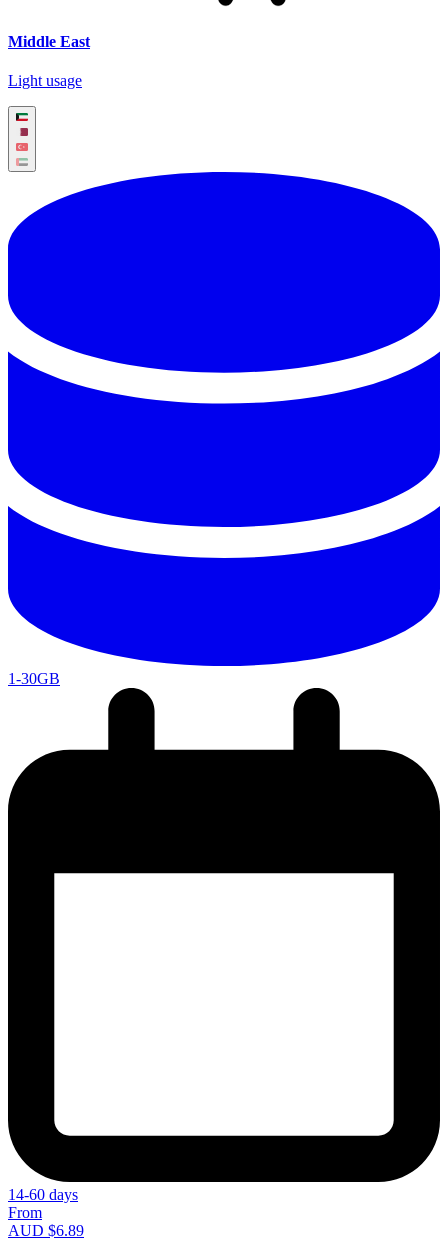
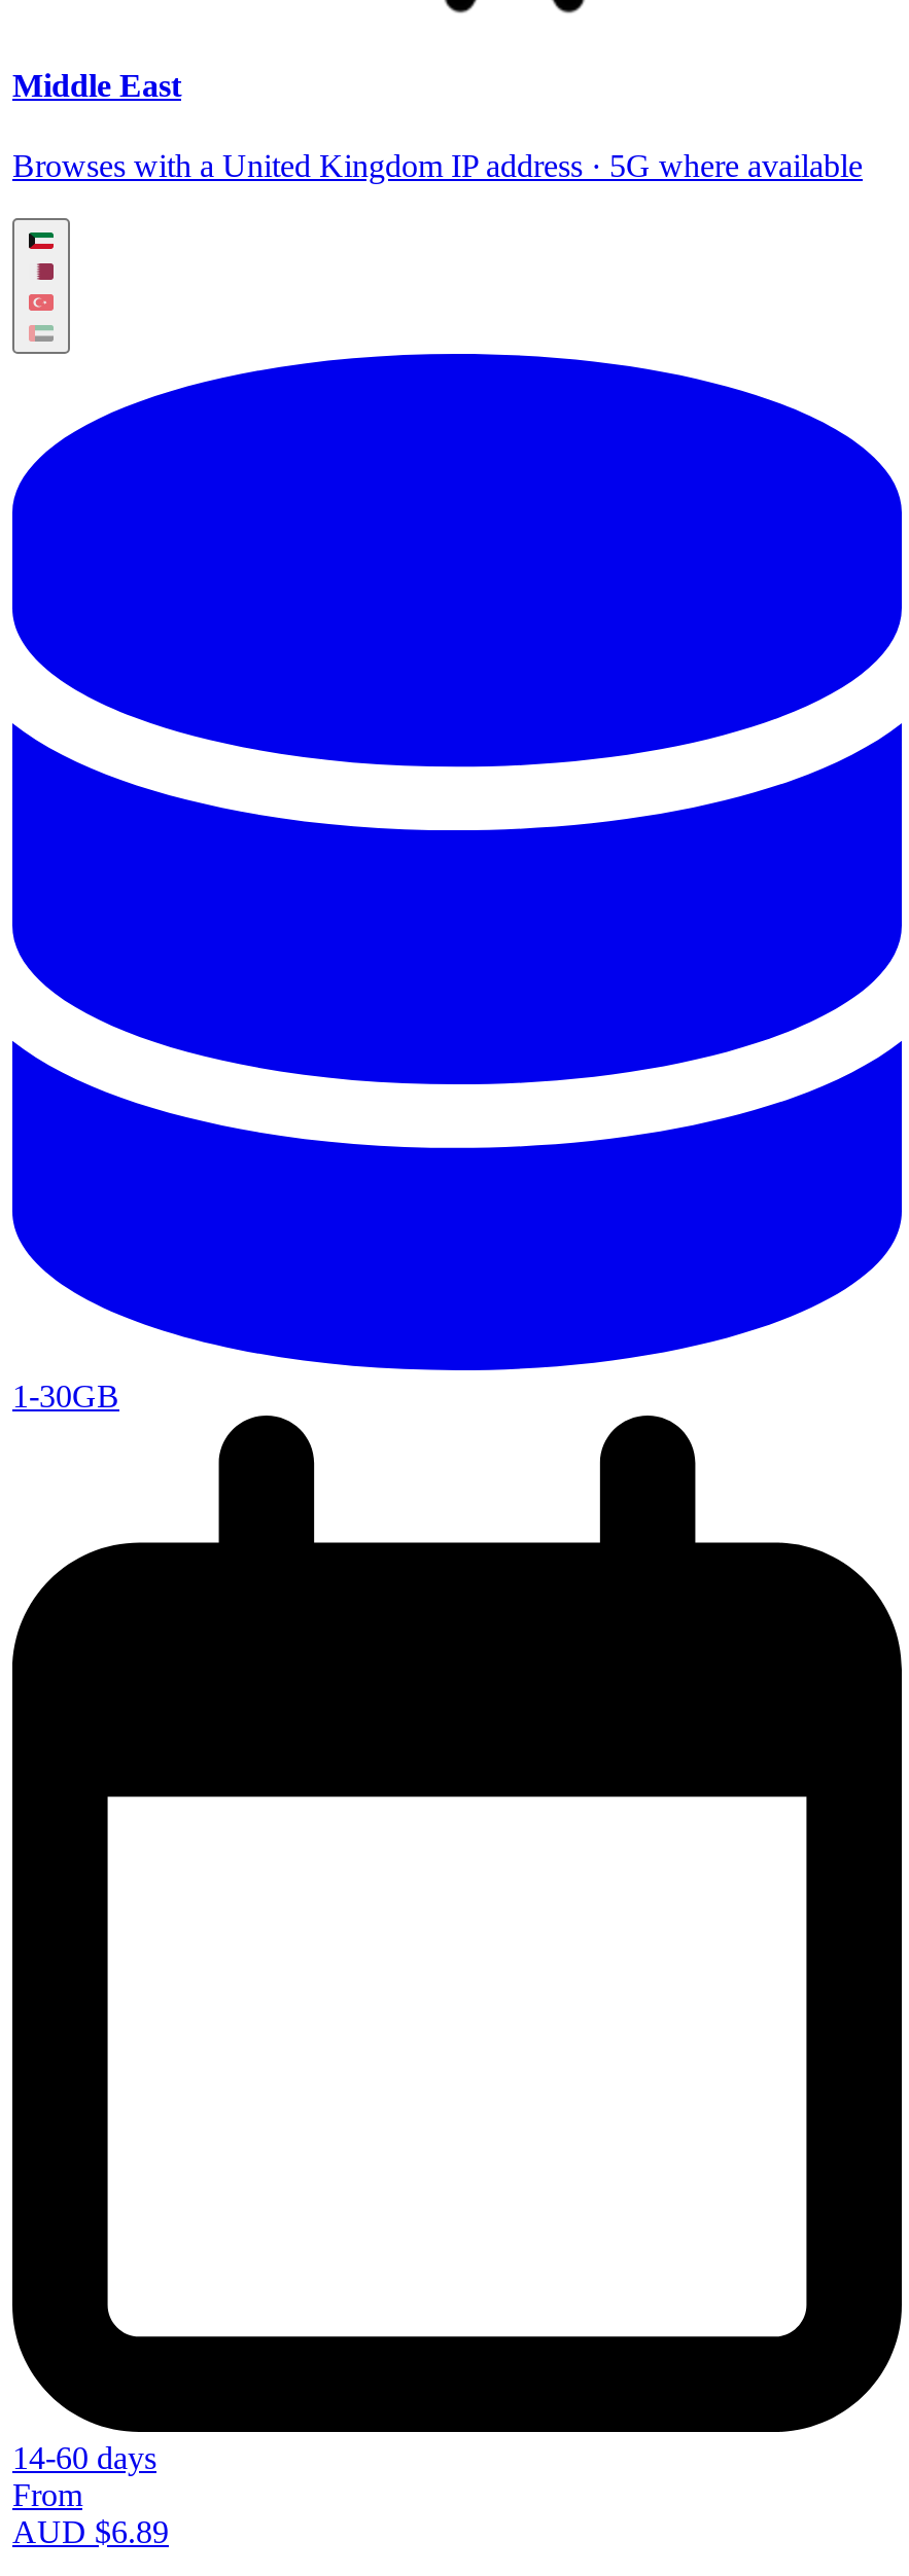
[8,72,82,89] Light usage -> [12,149,863,184] Browses with a United Kingdom IP address · 5G where available

